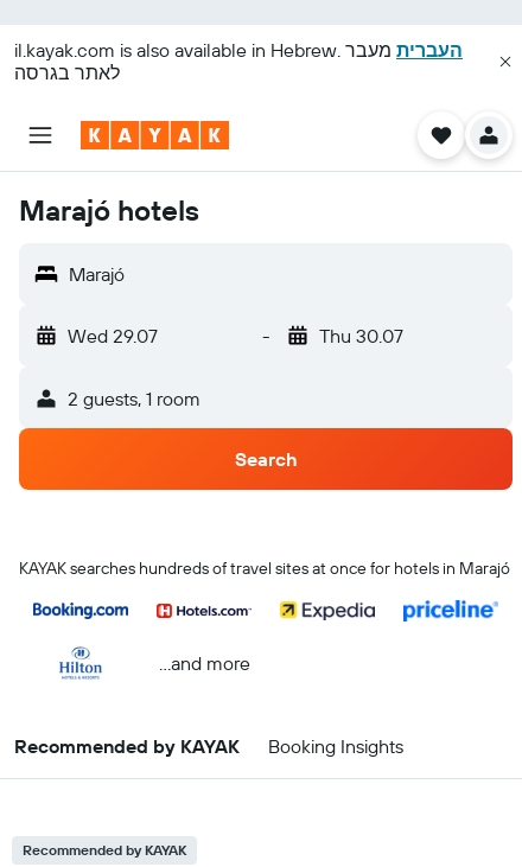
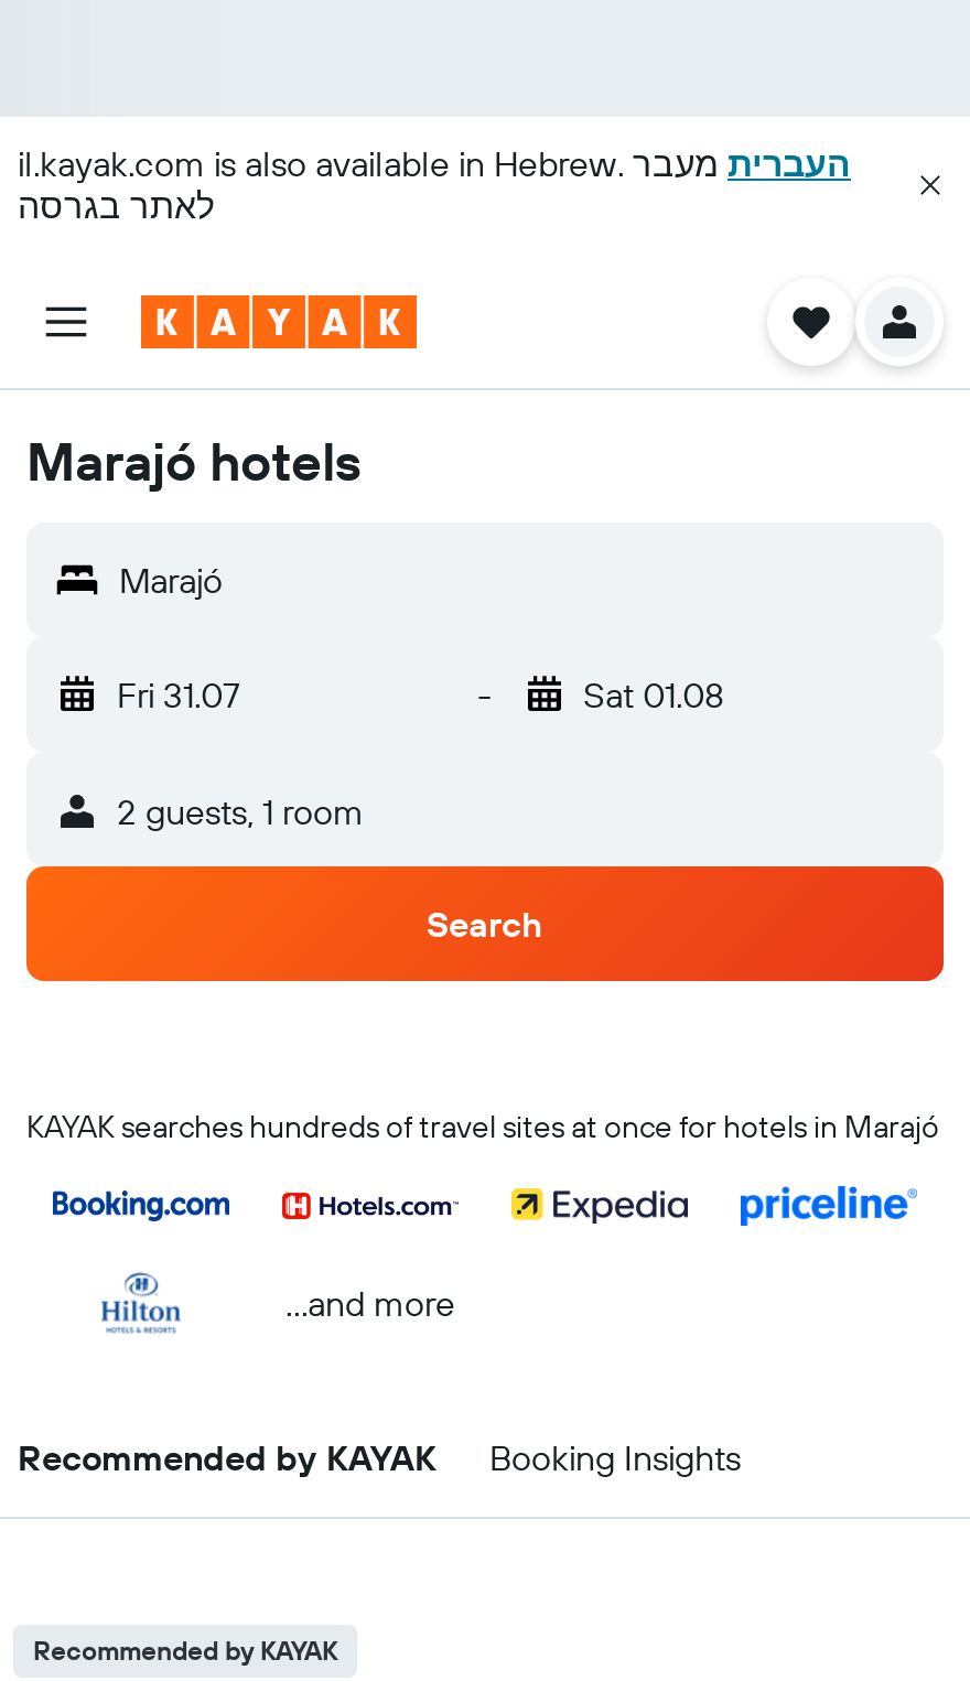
[68,324,158,348] Wed 29.07 -> [117,672,240,716] Fri 31.07
[319,324,403,348] Thu 30.07 -> [583,672,724,716] Sat 01.08

